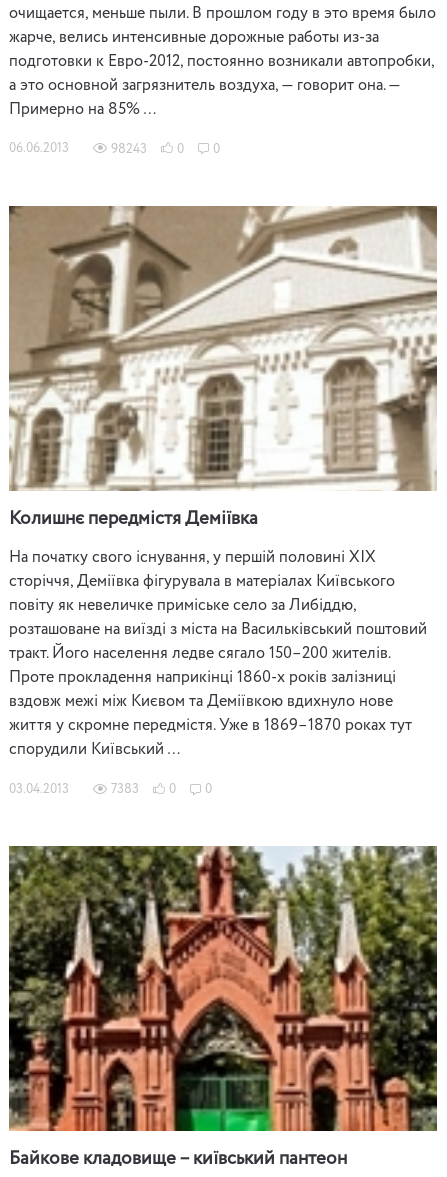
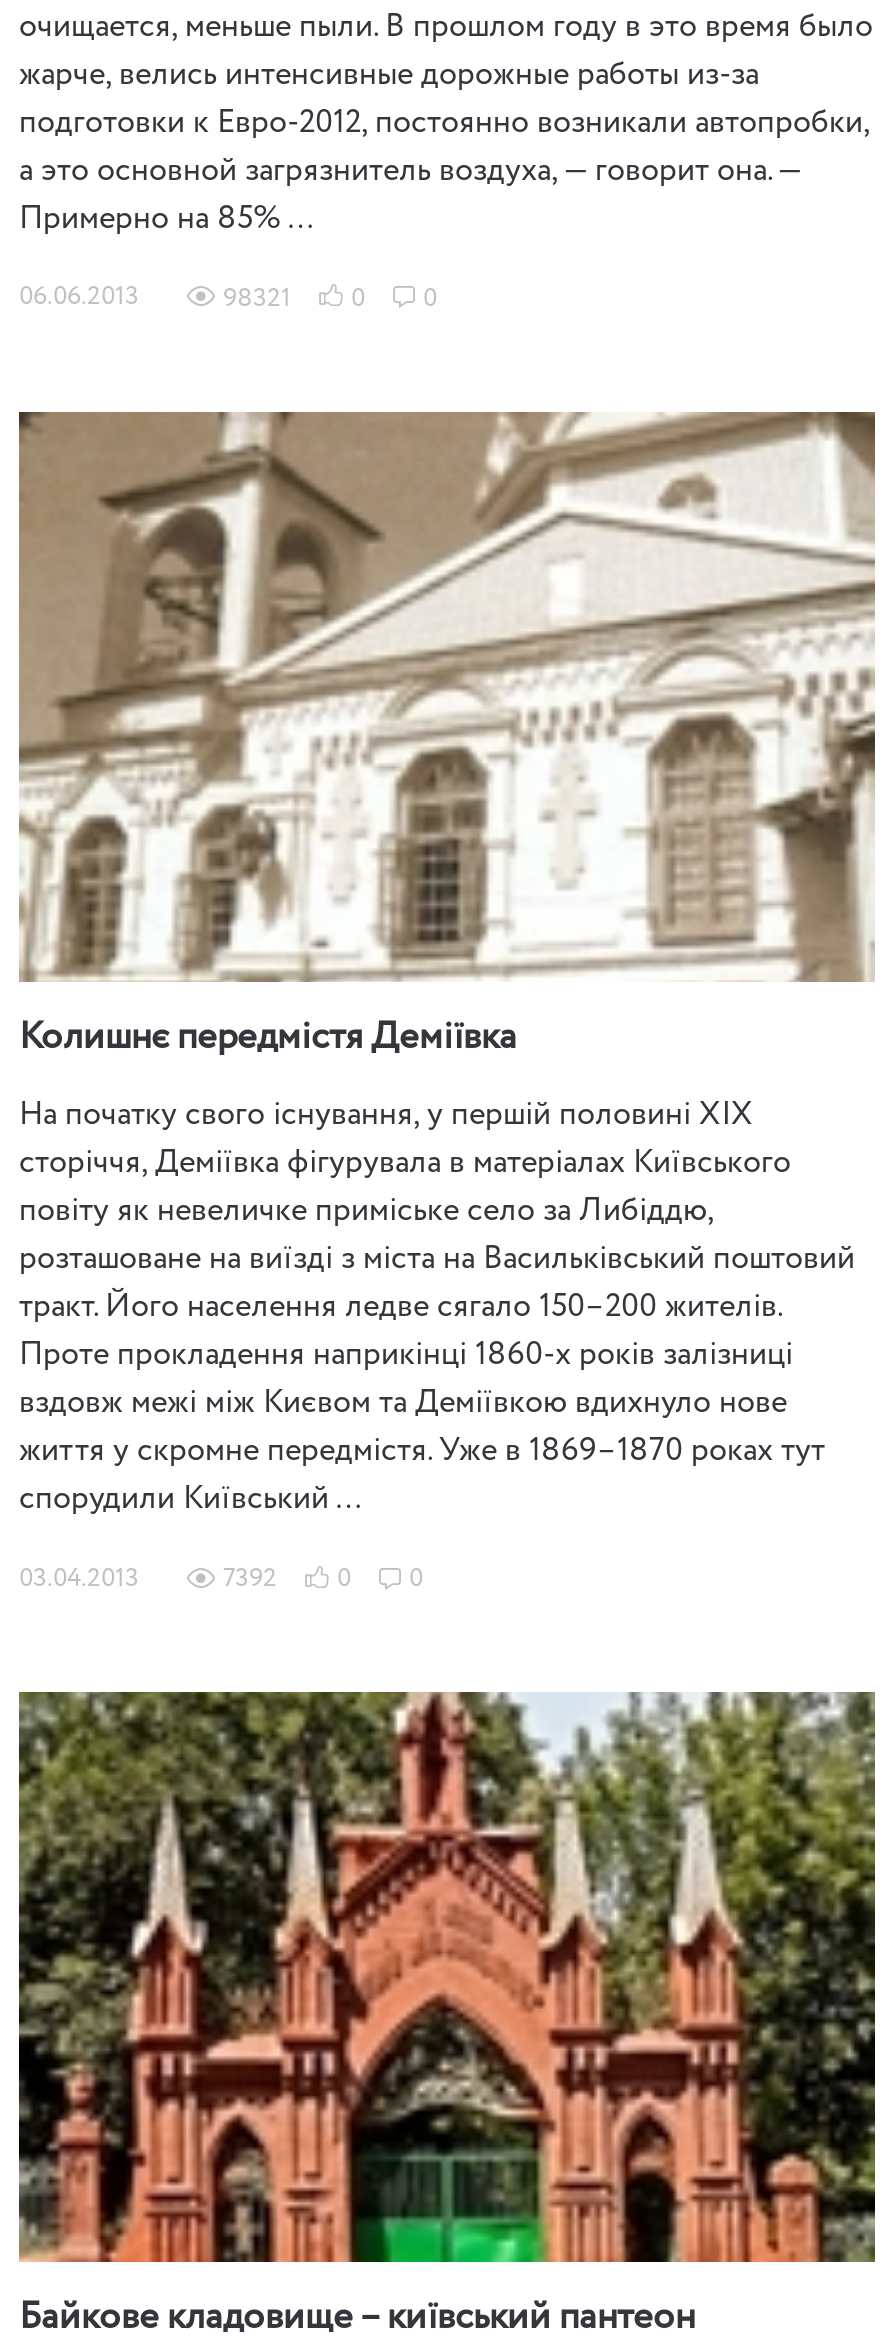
[111,143,147,156] 98243 -> [223,286,291,312] 98321
[111,783,139,796] 7383 -> [223,1567,277,1593] 7392

